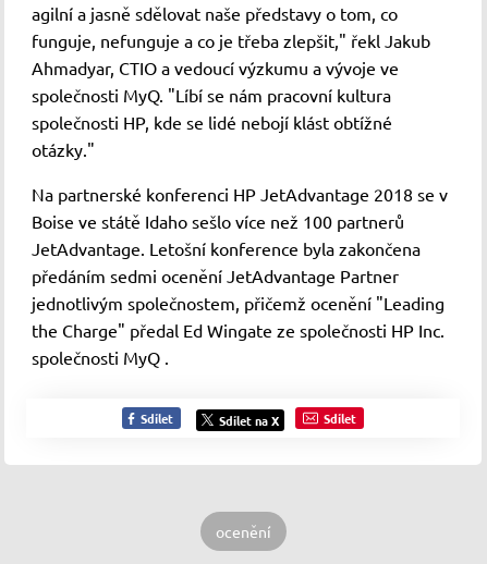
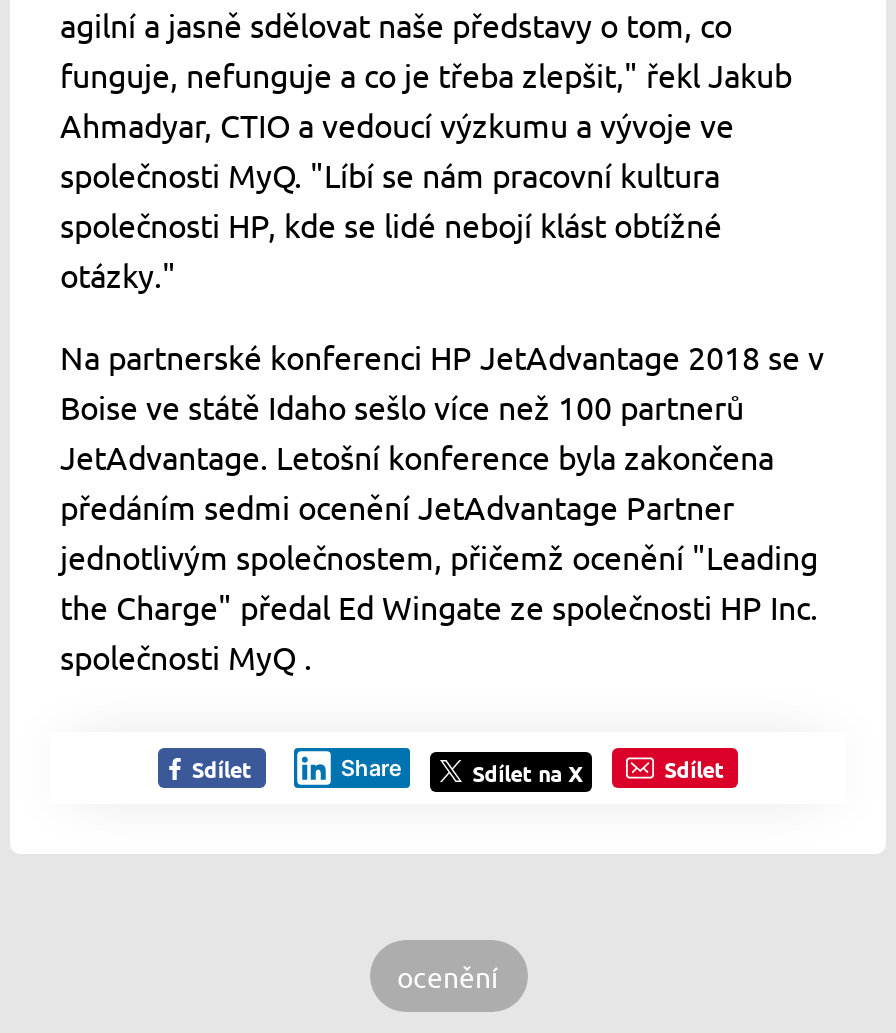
none -> [341,754,403,782] Share

